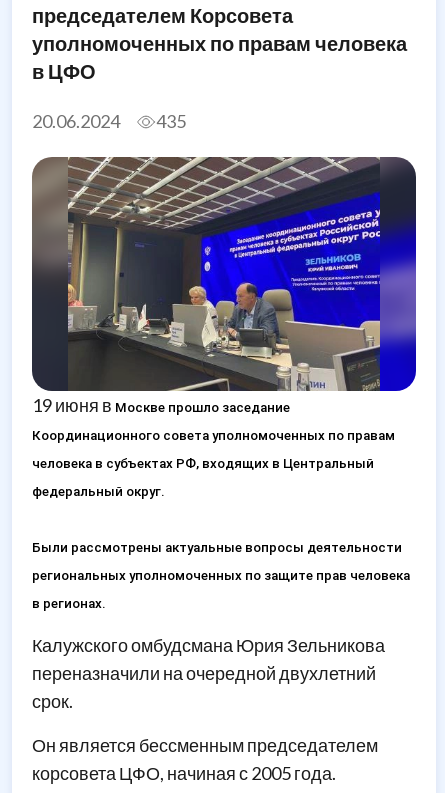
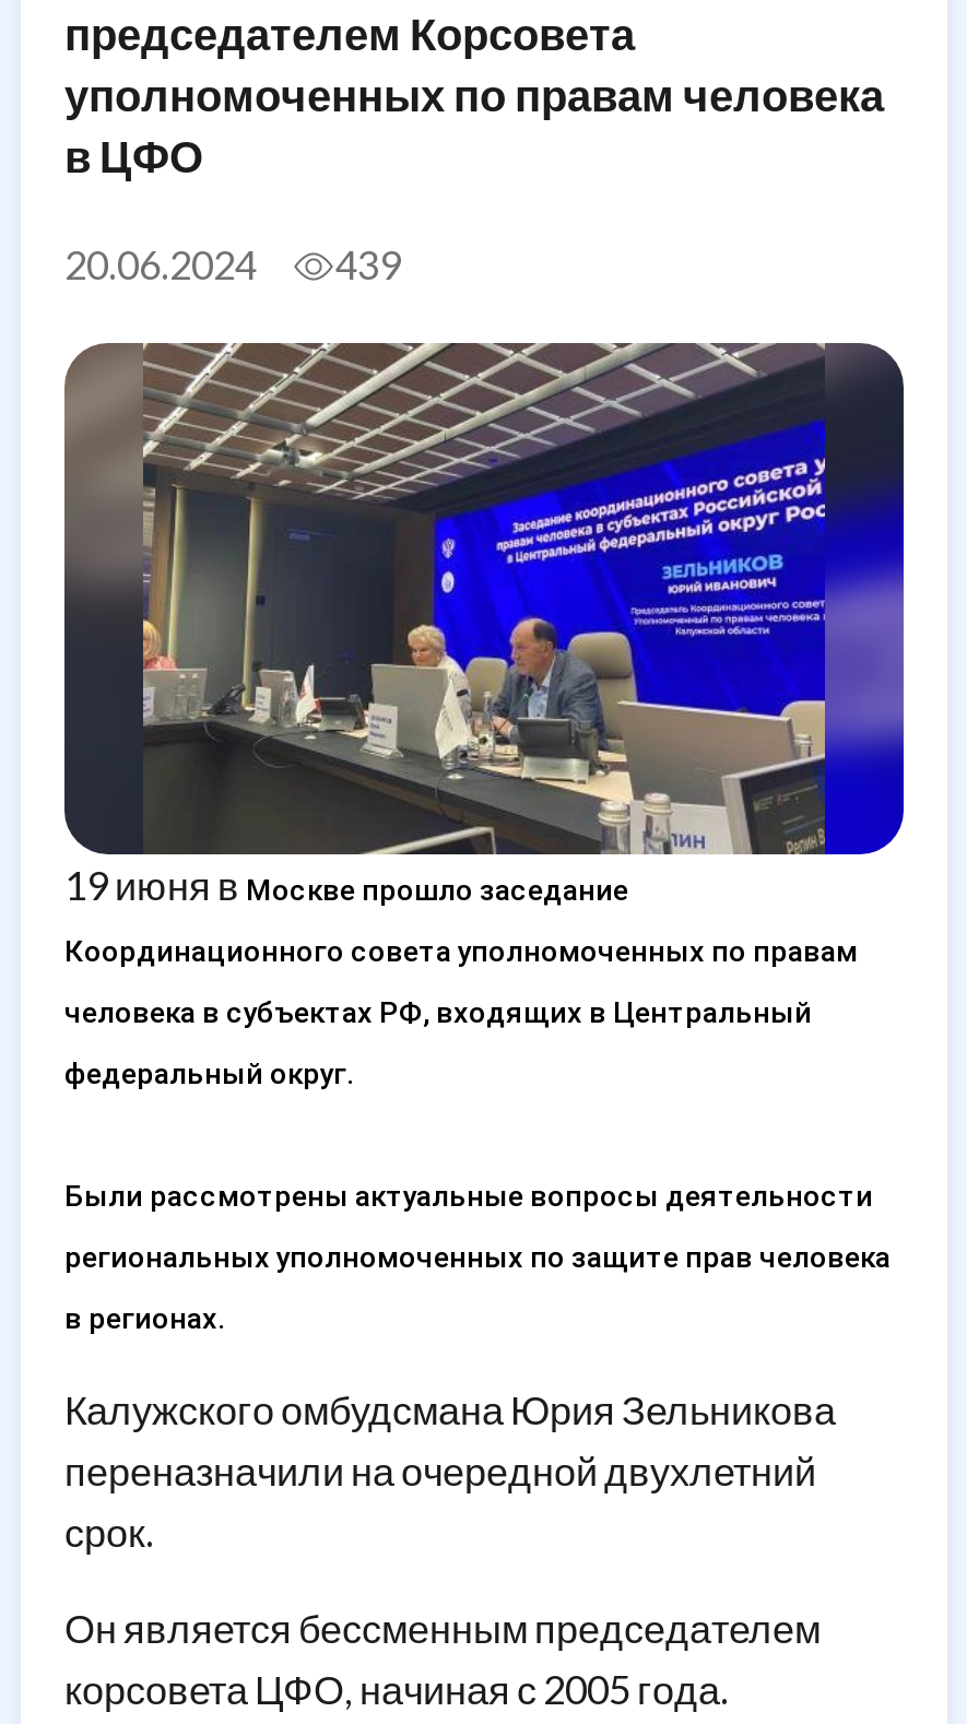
[32,110,186,132] 20.06.2024 435 -> [64,240,401,288] 20.06.2024 439

